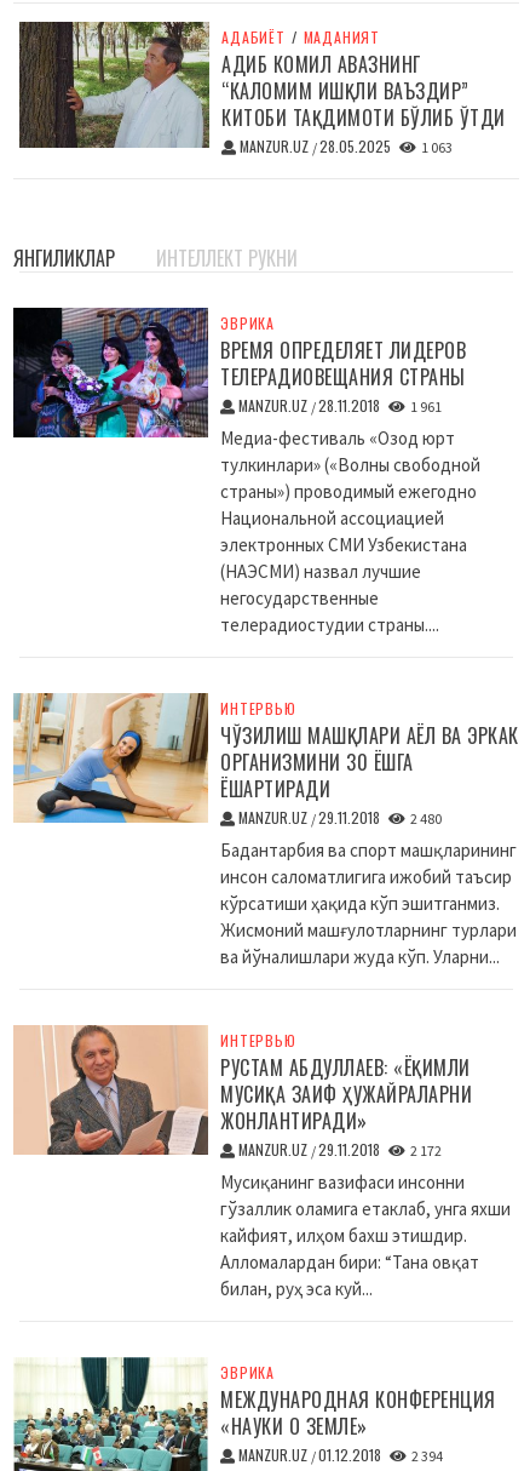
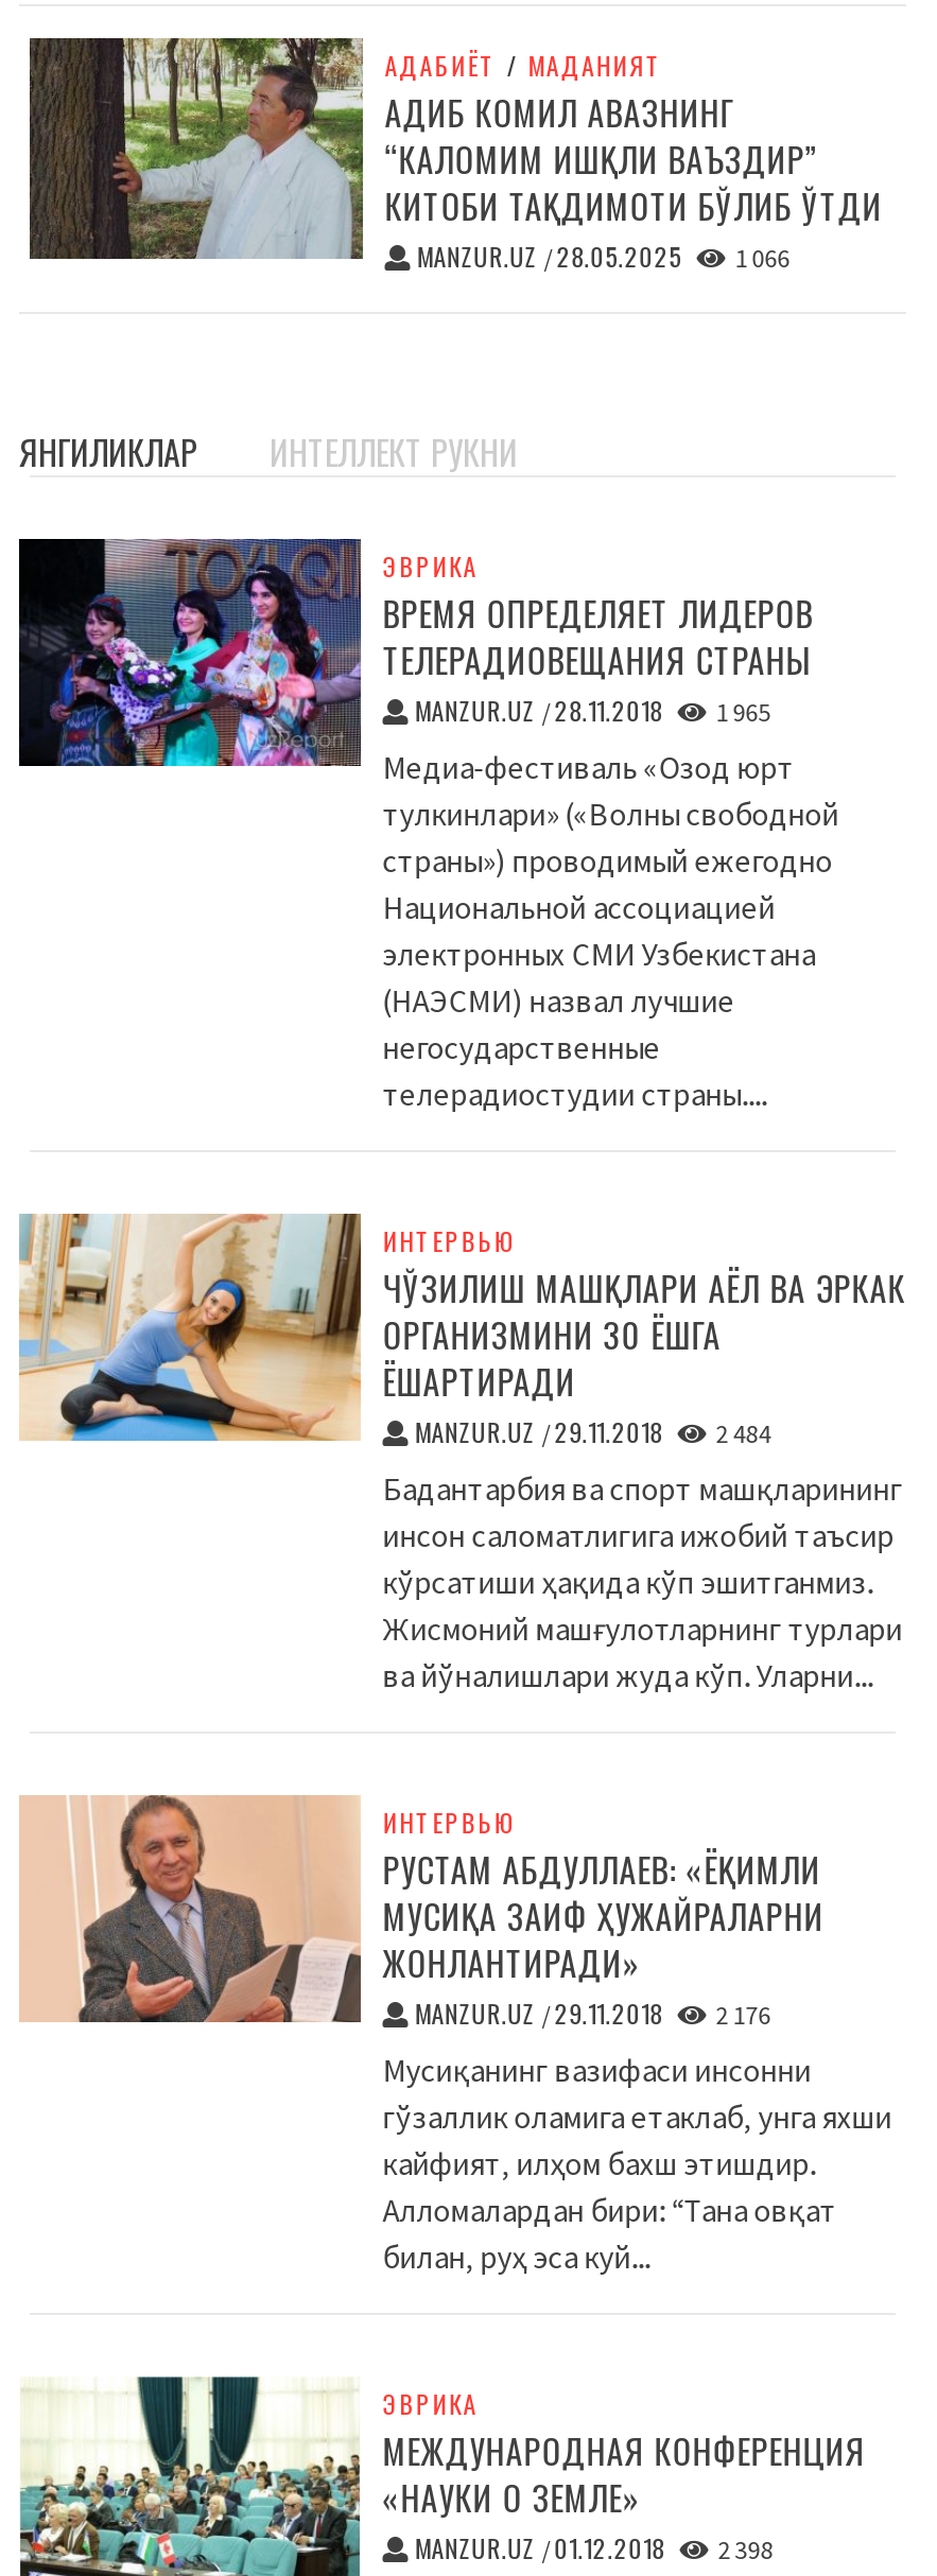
[240,135,453,156] MANZUR.UZ / 28.05.2025 1 063 -> [416,237,790,273] MANZUR.UZ / 28.05.2025 1 066
[239,395,442,415] MANZUR.UZ / 28.11.2018 1 961 -> [414,691,771,727] MANZUR.UZ / 28.11.2018 1 965
[239,807,442,827] MANZUR.UZ / 29.11.2018 2 480 -> [414,1413,771,1449] MANZUR.UZ / 29.11.2018 2 484
[239,1139,442,1159] MANZUR.UZ / 29.11.2018 2 172 -> [414,1994,771,2030] MANZUR.UZ / 29.11.2018 2 176
[239,1444,443,1465] MANZUR.UZ / 01.12.2018 2 394 -> [414,2529,773,2565] MANZUR.UZ / 01.12.2018 2 398

